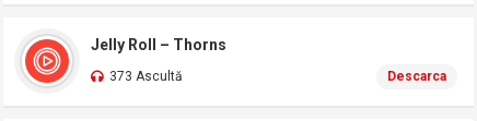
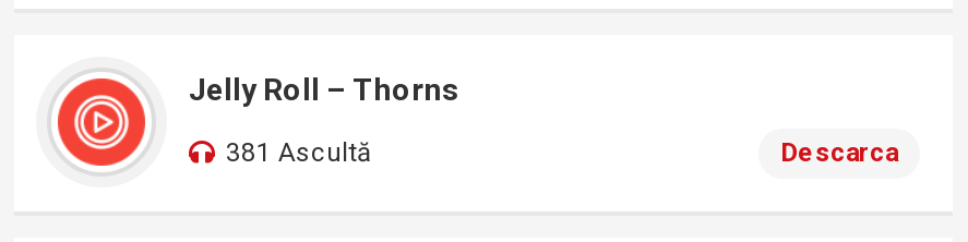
[109,69,183,84] 373 Ascultă -> [226,137,372,168] 381 Ascultă

